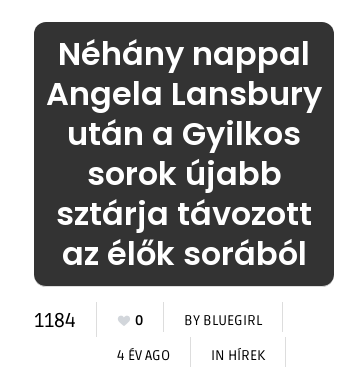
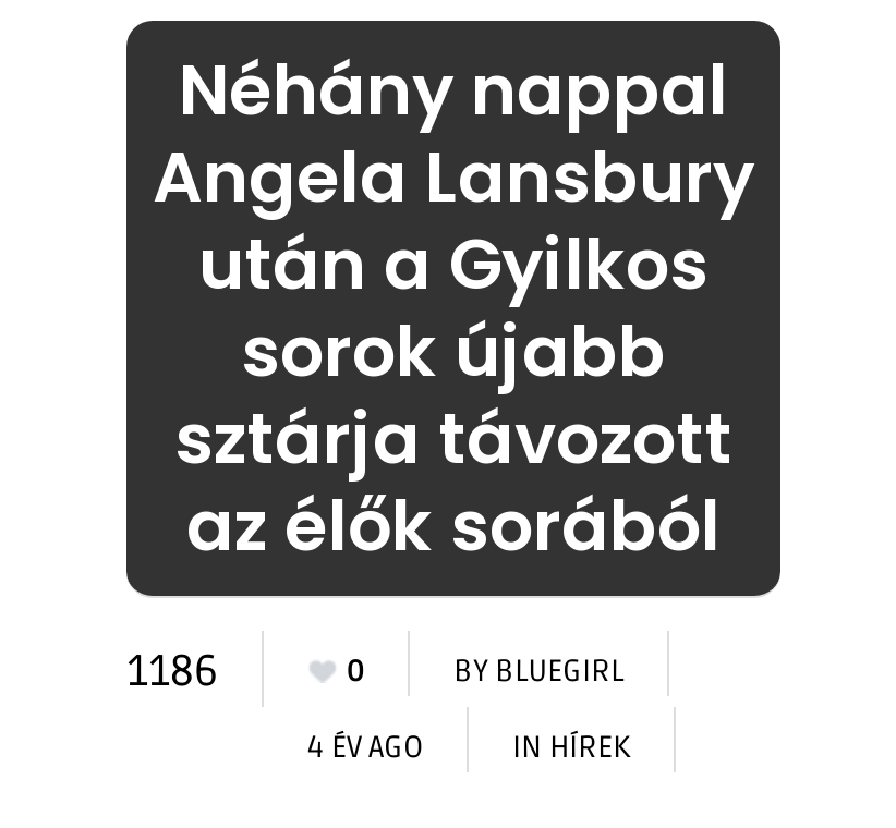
[34,309,76,333] 1184 -> [126,647,218,699] 1186

